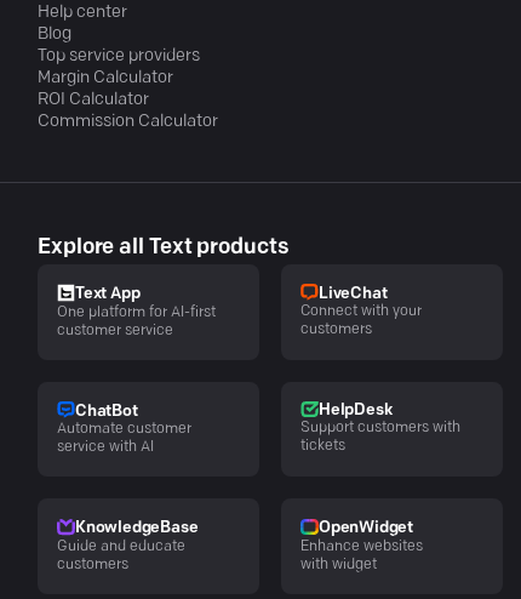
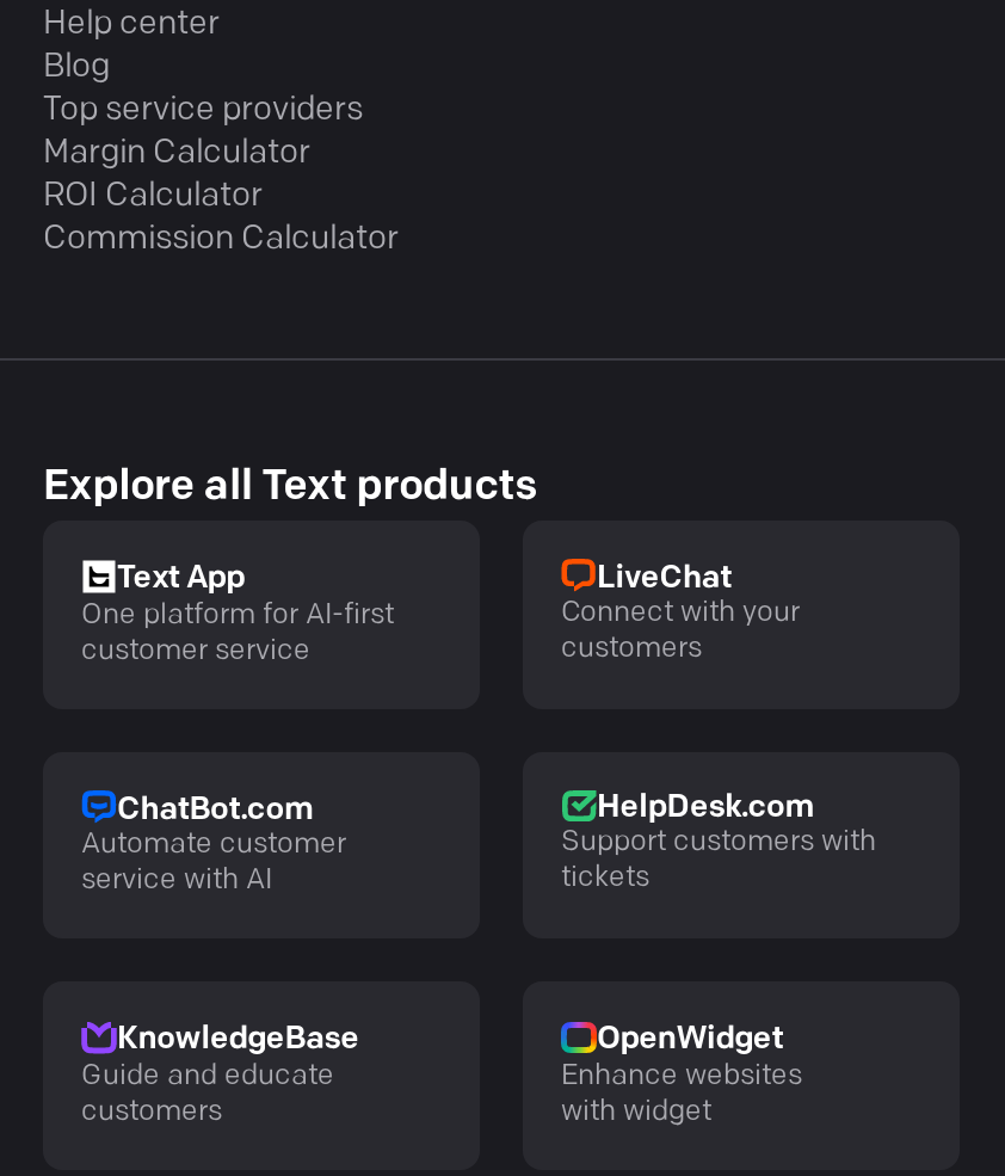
[75,403,138,419] ChatBot -> [117,794,312,825] ChatBot.com
[319,402,392,418] HelpDesk -> [597,792,813,823] HelpDesk.com

